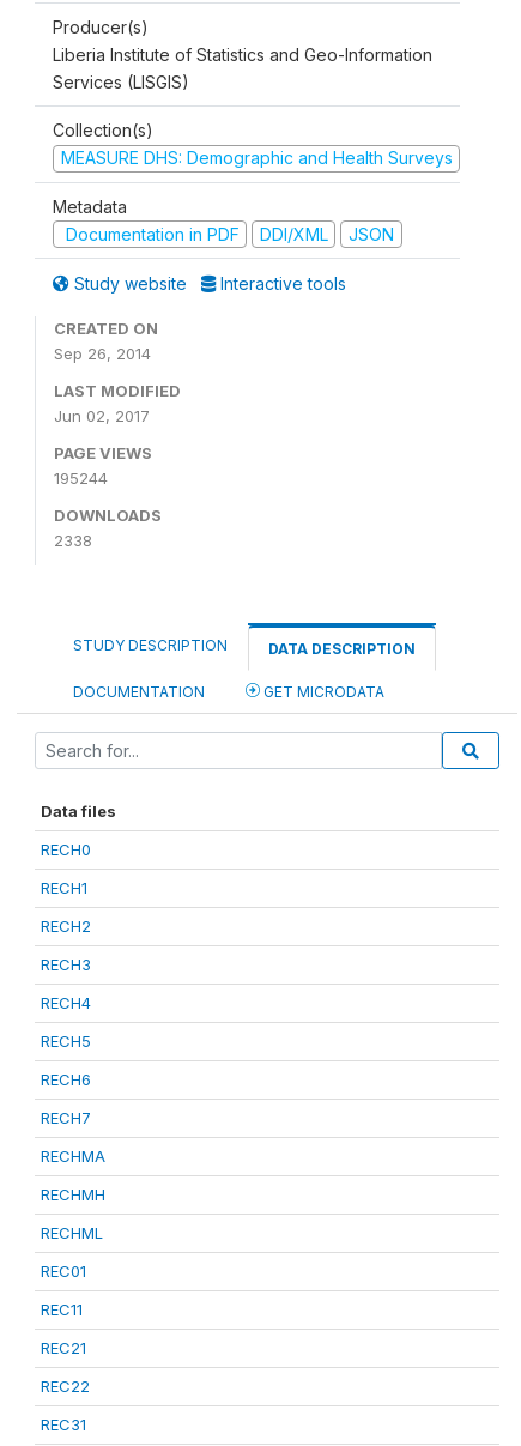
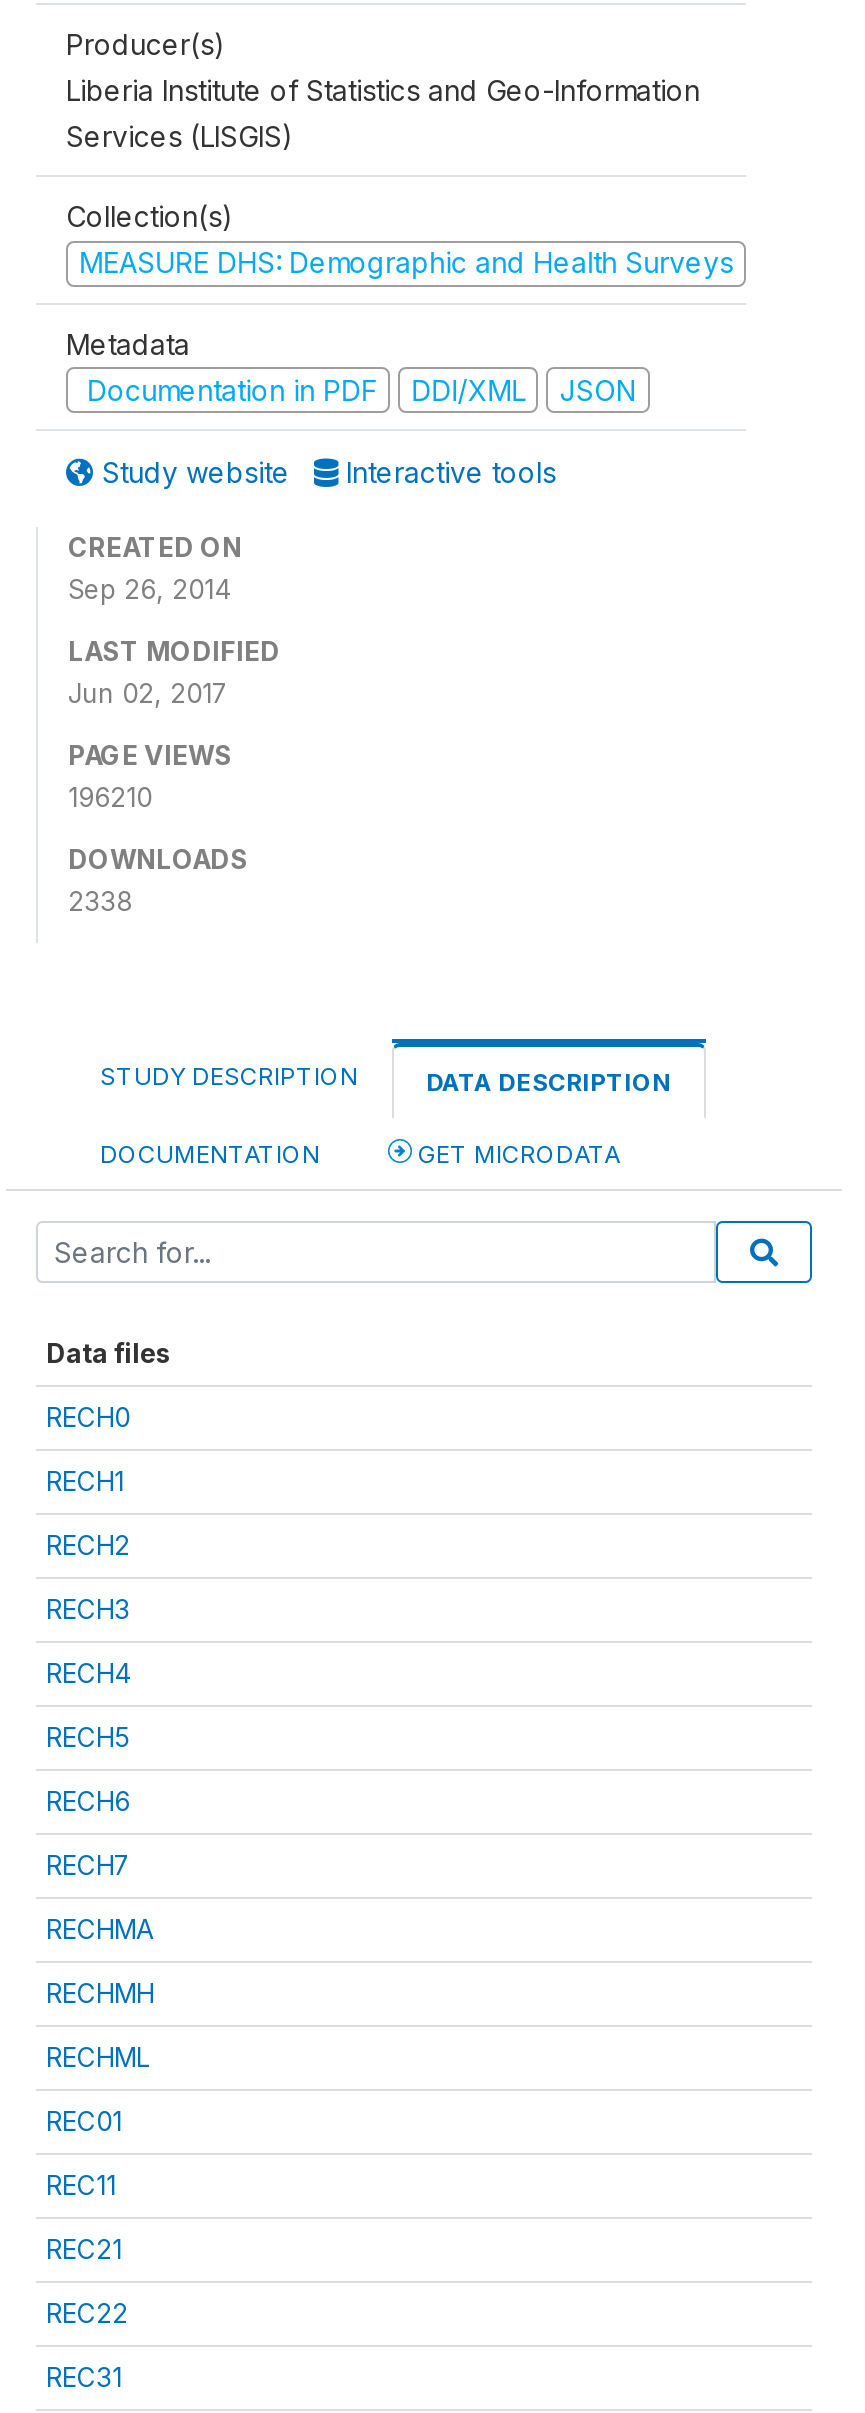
[54,468,108,488] 195244 -> [68,781,152,813] 196210

